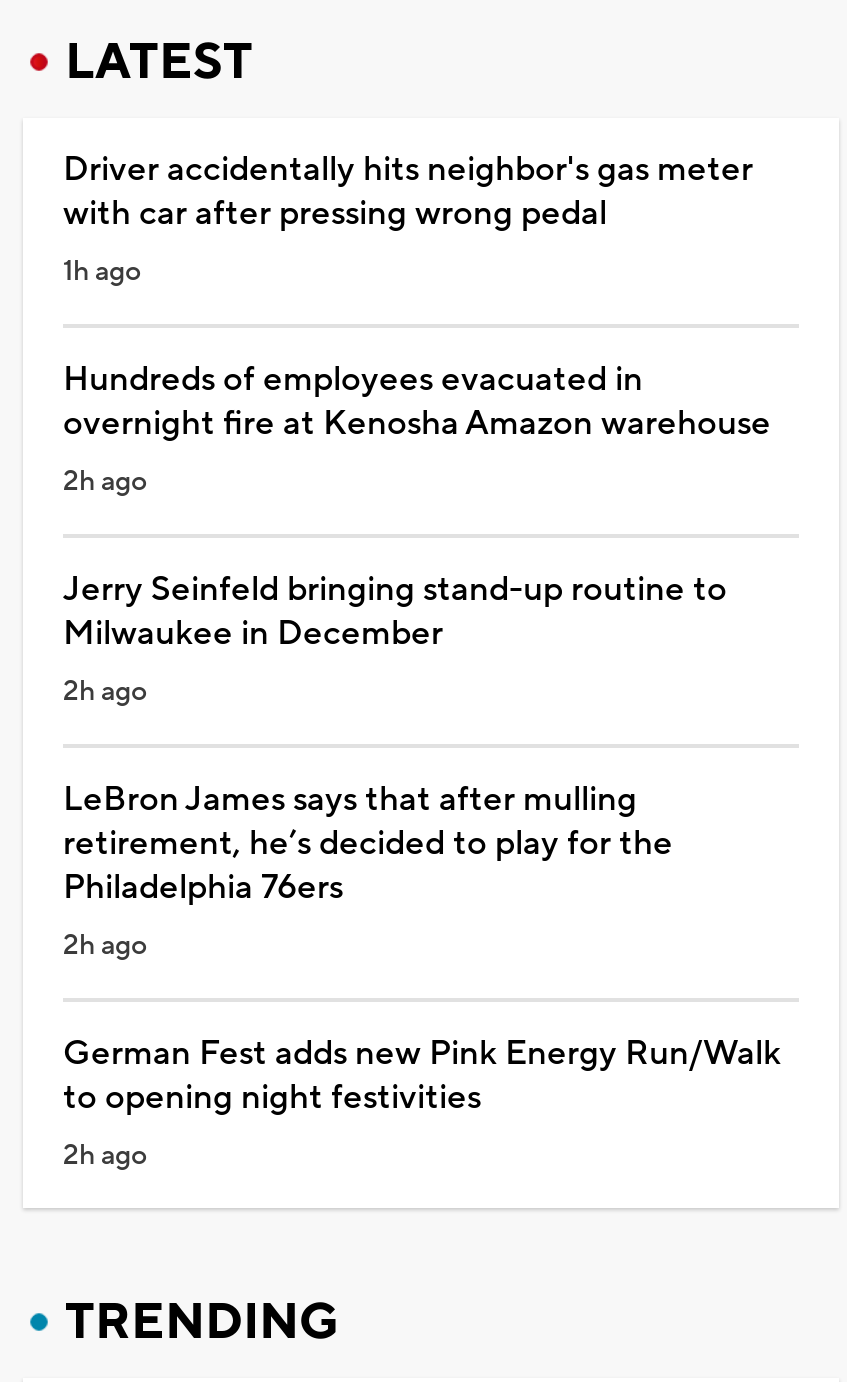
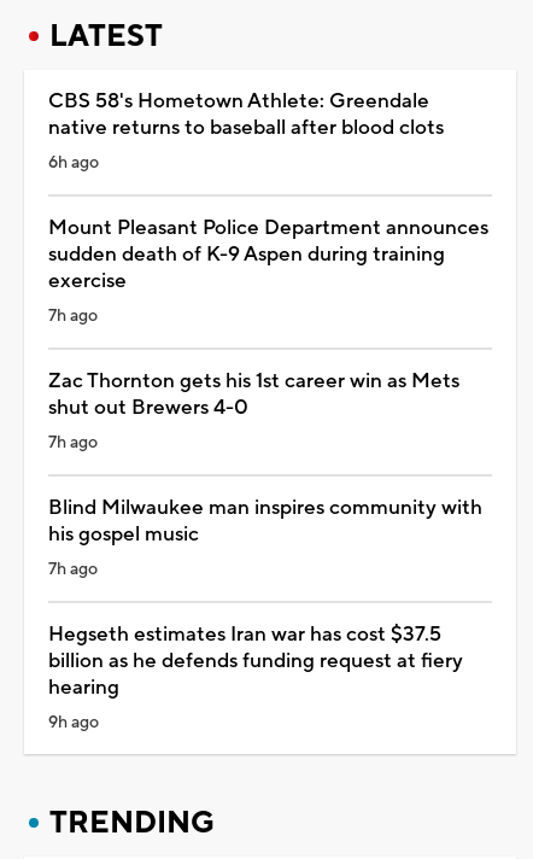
[63,148,753,290] Driver accidentally hits neighbor's gas meter | with car after pressing wrong pedal | 1h ago -> [48,88,444,173] CBS 58's Hometown Athlete: Greendale | native returns to baseball after blood clots | 6h ago
[63,358,771,500] Hundreds of employees evacuated in | overnight fire at Kenosha Amazon warehouse | 2h ago -> [48,215,488,327] Mount Pleasant Police Department announces | sudden death of K-9 Aspen during training | exercise | 7h ago
[63,568,727,710] Jerry Seinfeld bringing stand-up routine to | Milwaukee in December | 2h ago -> [48,368,459,453] Zac Thornton gets his 1st career win as Mets | shut out Brewers 4-0 | 7h ago
[63,778,673,964] LeBron James says that after mulling | retirement, he’s decided to play for the | Philadelphia 76ers | 2h ago -> [48,494,482,580] Blind Milwaukee man inspires community with | his gospel music | 7h ago
[63,1032,781,1174] German Fest adds new Pink Energy Run/Walk | to opening night festivities | 2h ago -> [48,621,463,733] Hegseth estimates Iran war has cost $37.5 | billion as he defends funding request at fiery | hearing | 9h ago

